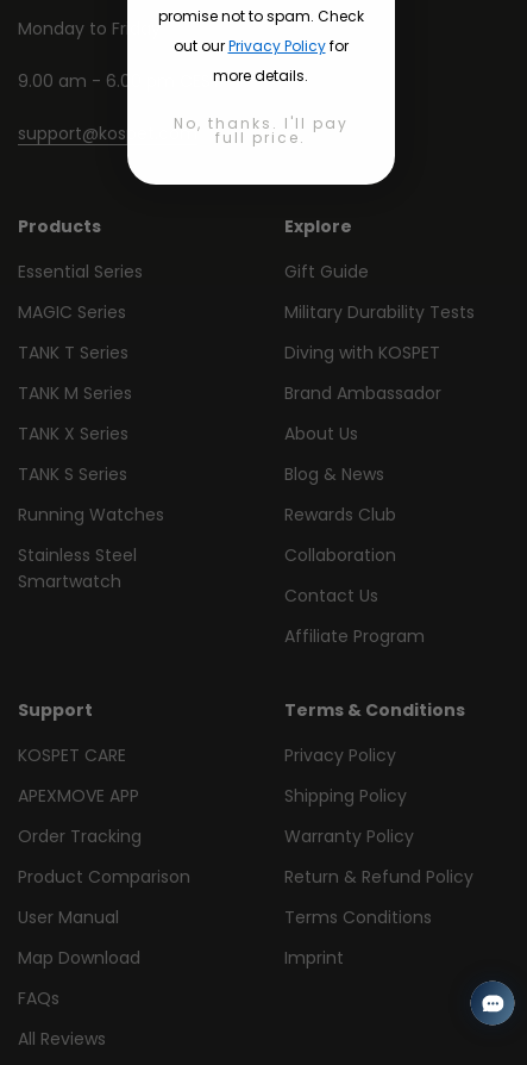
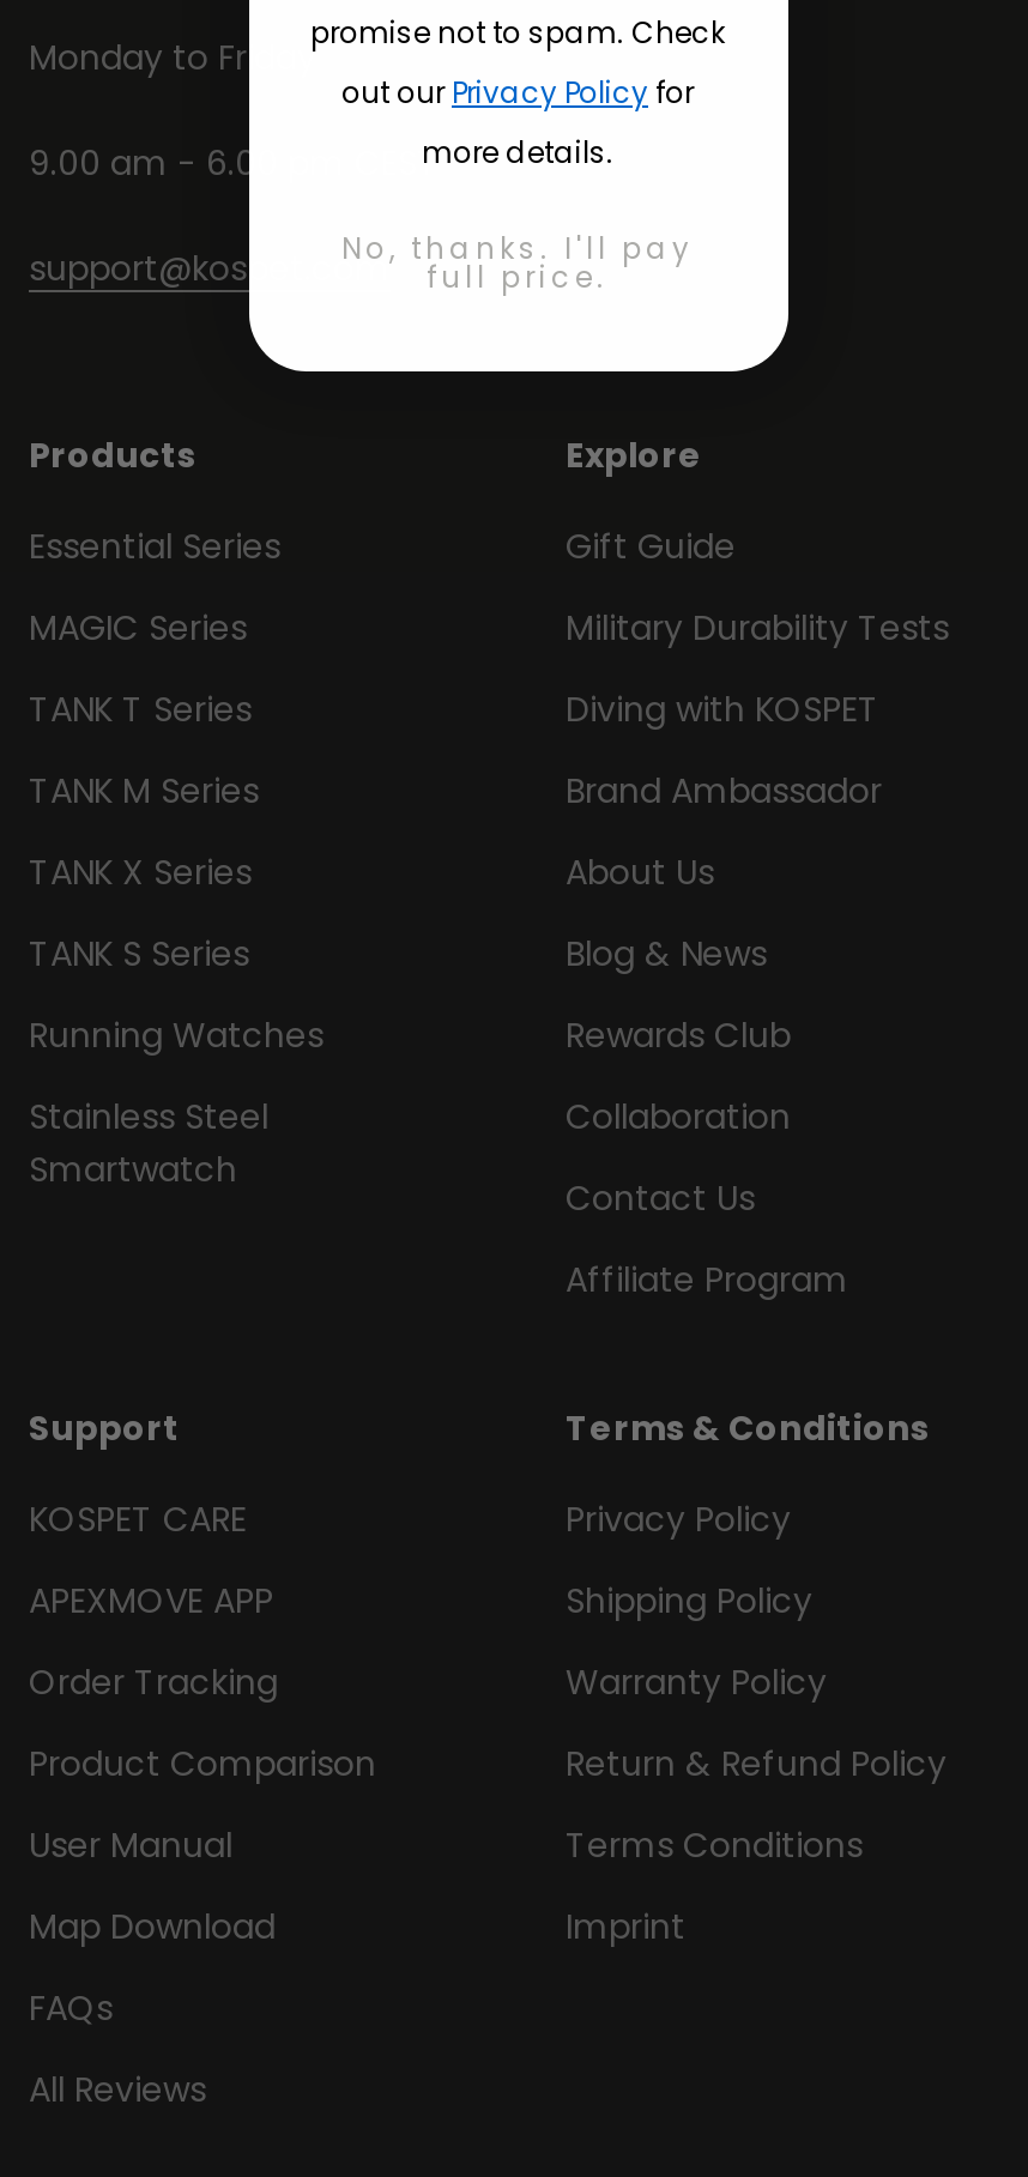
[470,980,516,1027] [image] -> none

